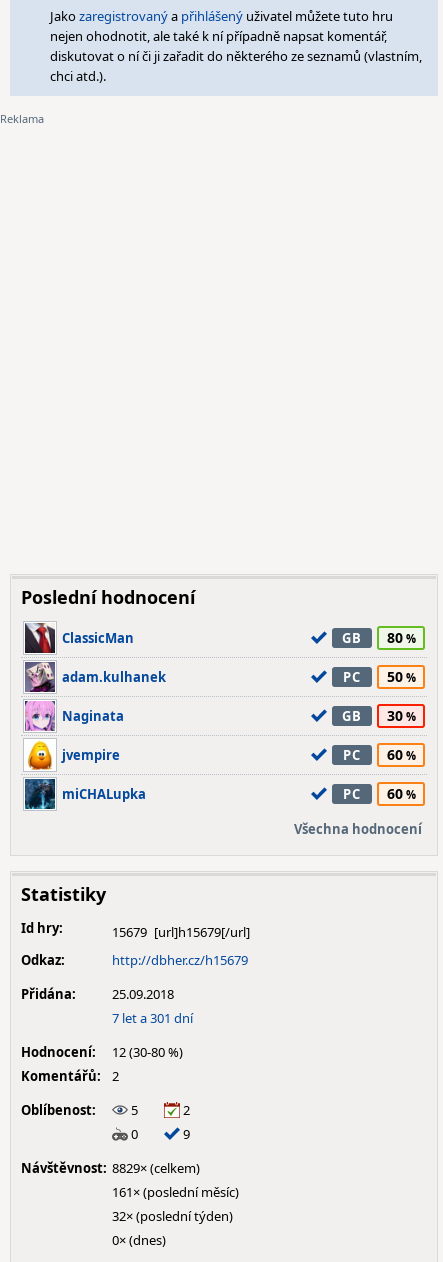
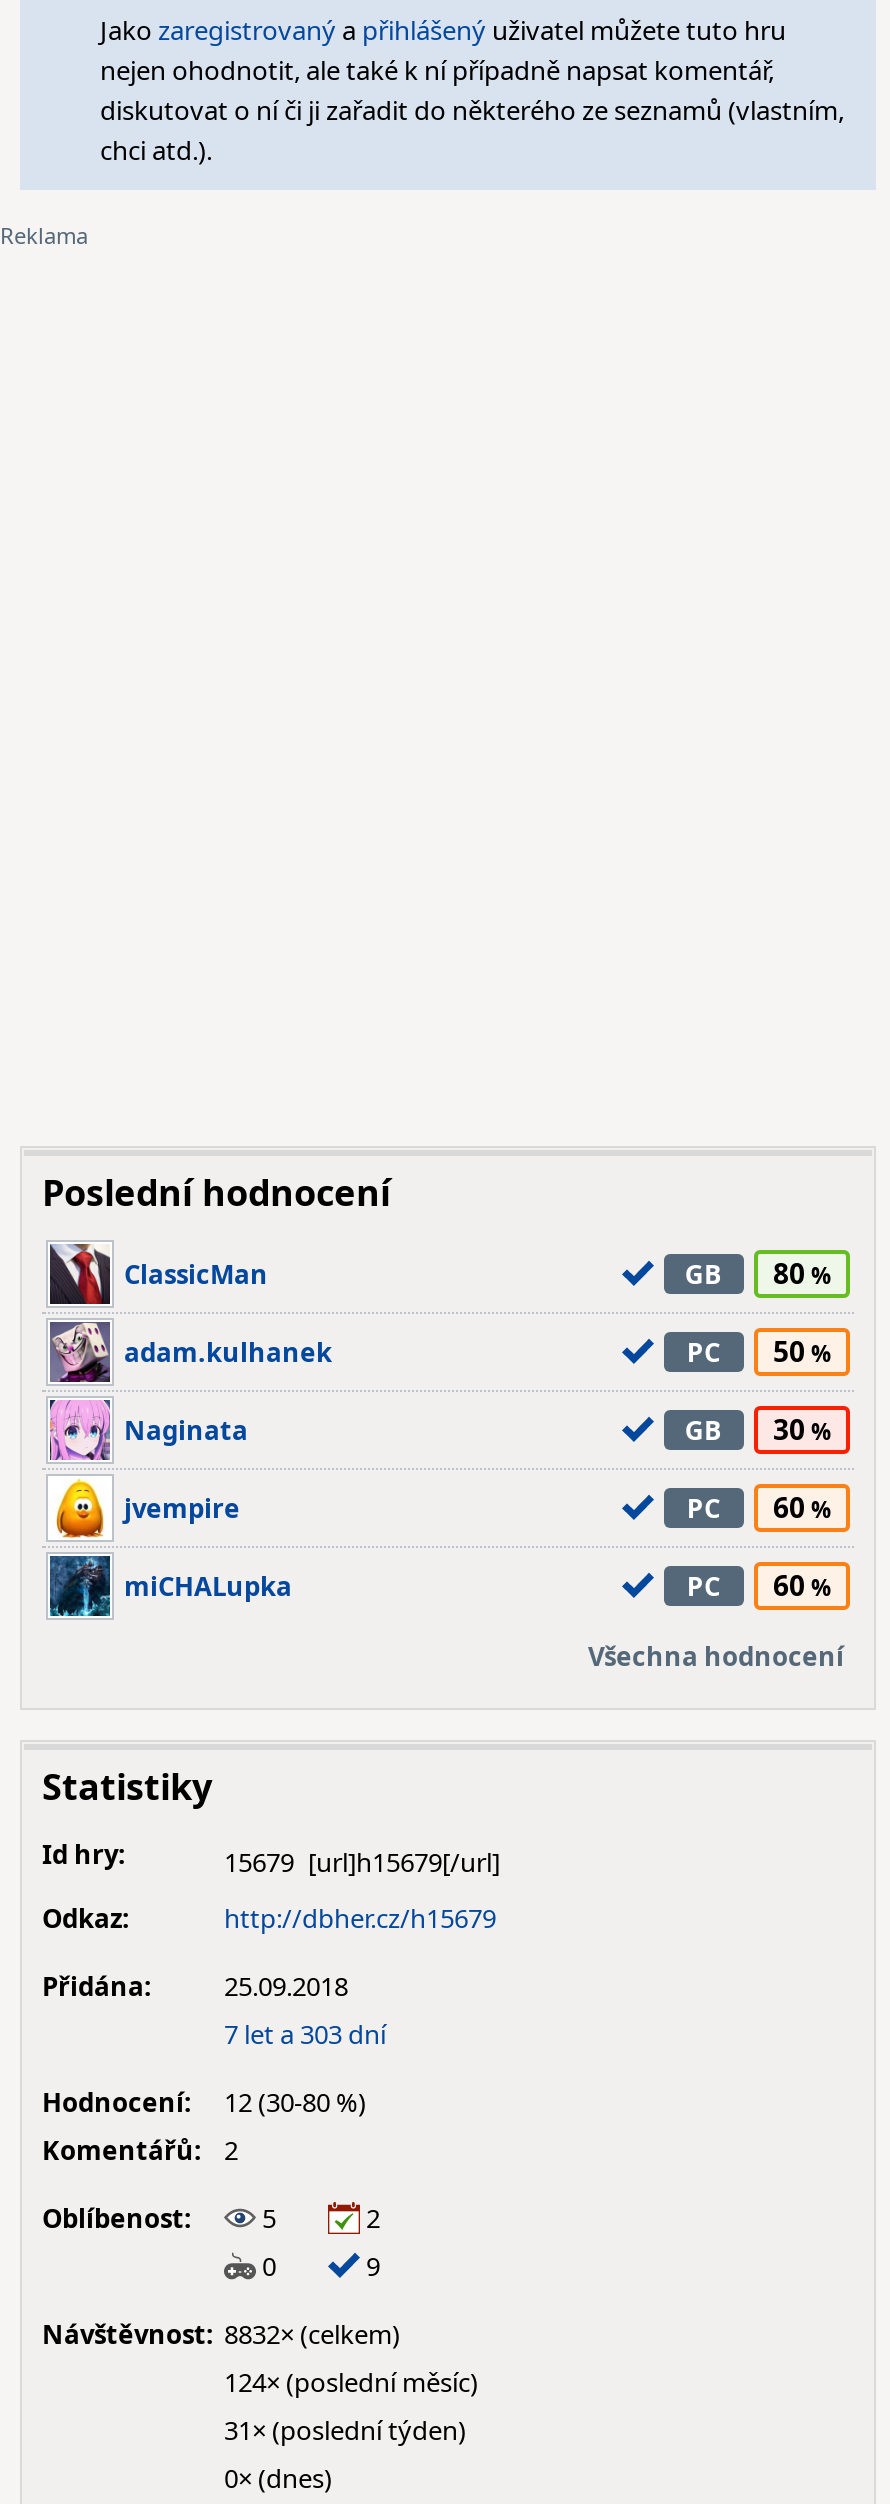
[112,1009,193,1027] 7 let a 301 dní -> [224,2016,386,2052] 7 let a 303 dní
[21,1159,200,1177] Návštěvnost: 8829× (celkem) -> [42,2316,400,2352] Návštěvnost: 8832× (celkem)
[112,1183,239,1201] 161× (poslední měsíc) -> [224,2364,478,2400] 124× (poslední měsíc)
[112,1207,233,1225] 32× (poslední týden) -> [224,2412,466,2448] 31× (poslední týden)

